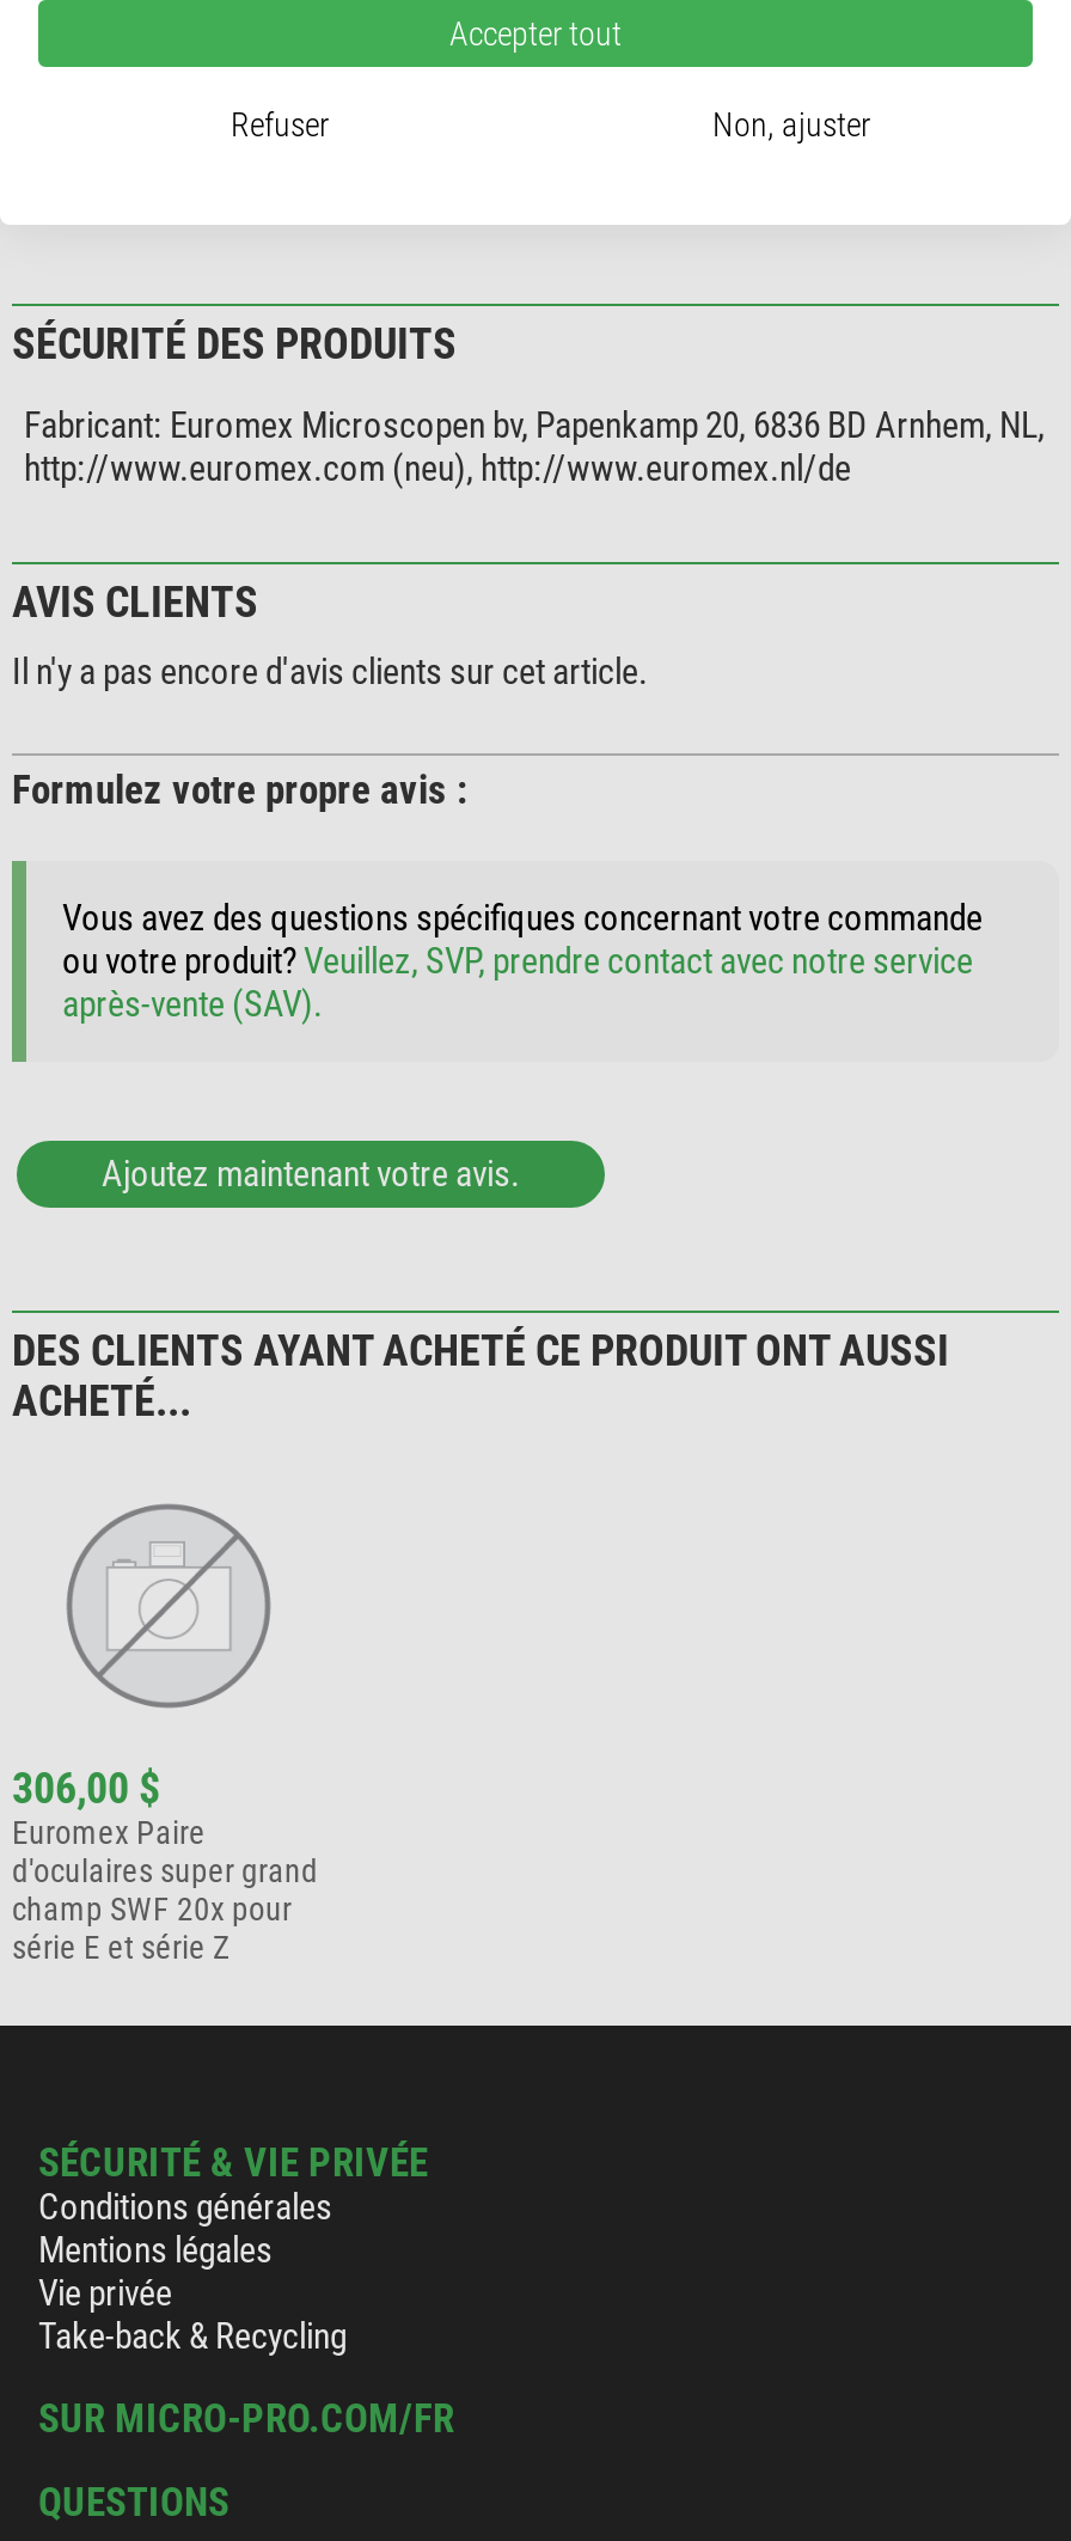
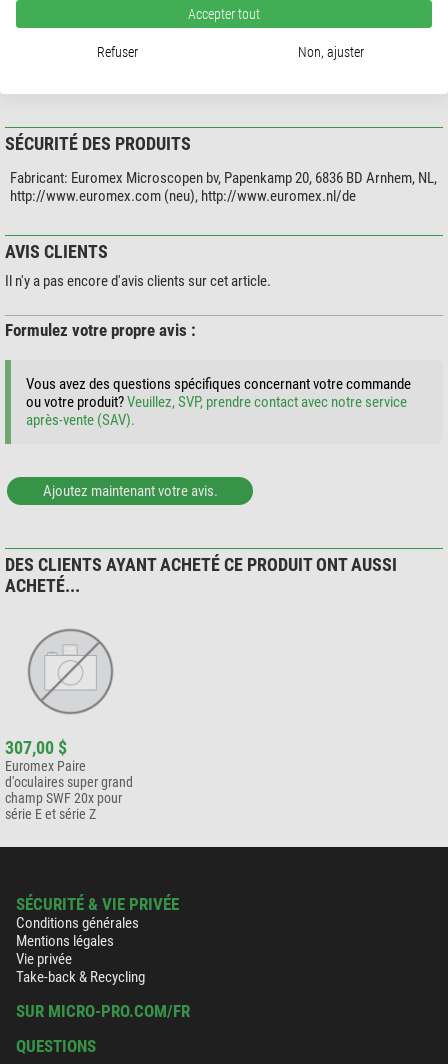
[12,1763,160,1813] 306,00 $ -> [5,737,67,758] 307,00 $

